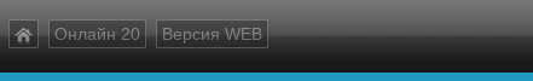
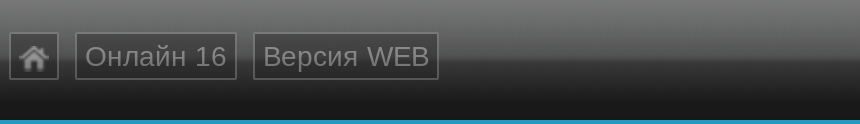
[54,25,262,44] Онлайн 20 Версия WEB -> [85,41,429,73] Онлайн 16 Версия WEB

